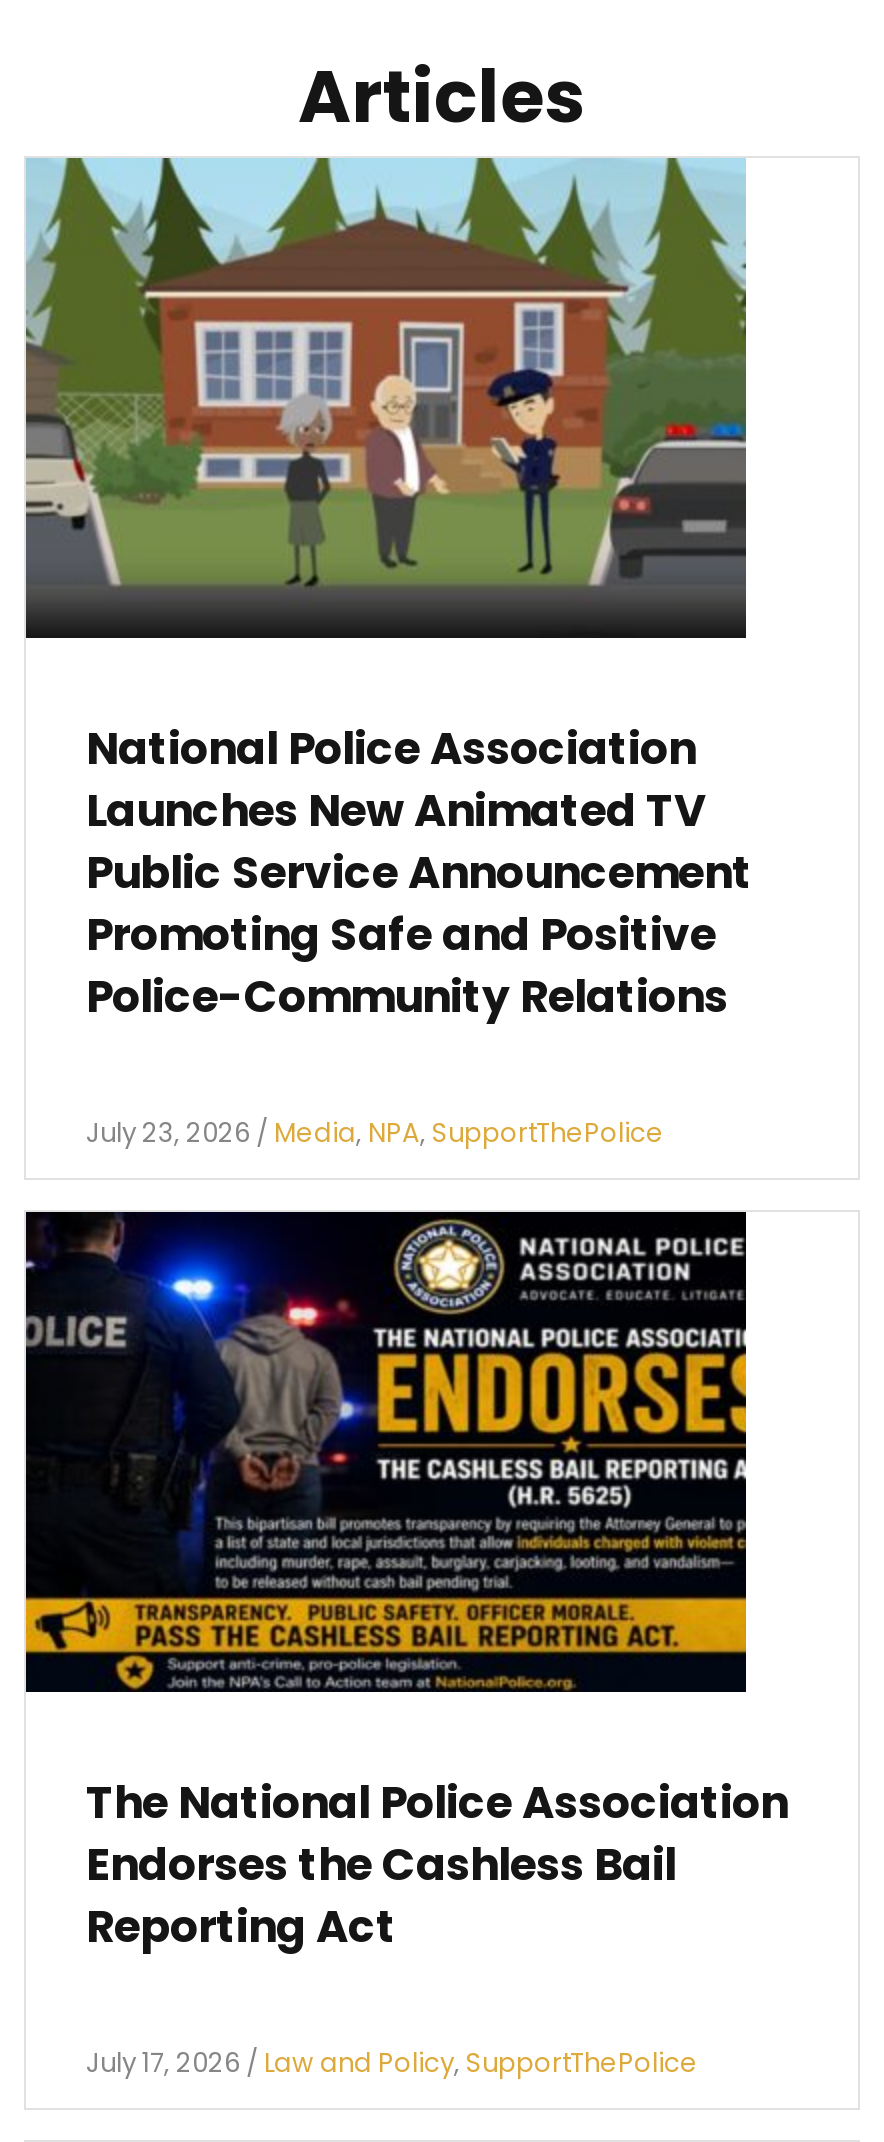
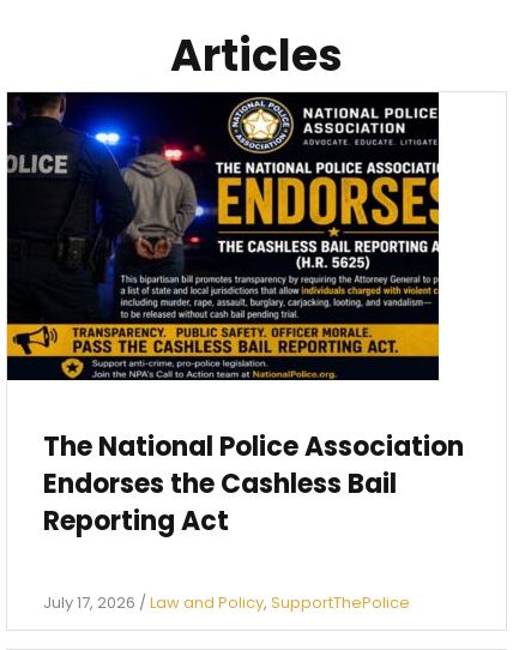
[24,156,748,636] [image] -> none
[86,718,752,1152] National Police Association | Launches New Animated TV | Public Service Announcement | Promoting Safe and Positive | Police-Community Relations | July 23, 2026 / Media, NPA, SupportThePolice -> none

